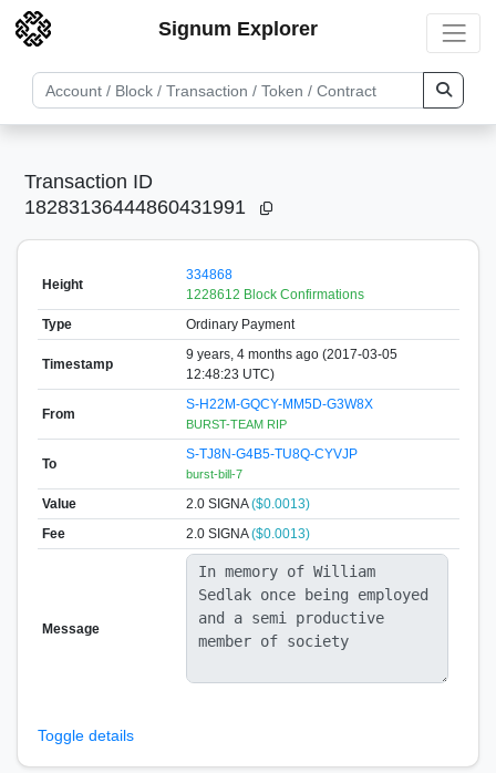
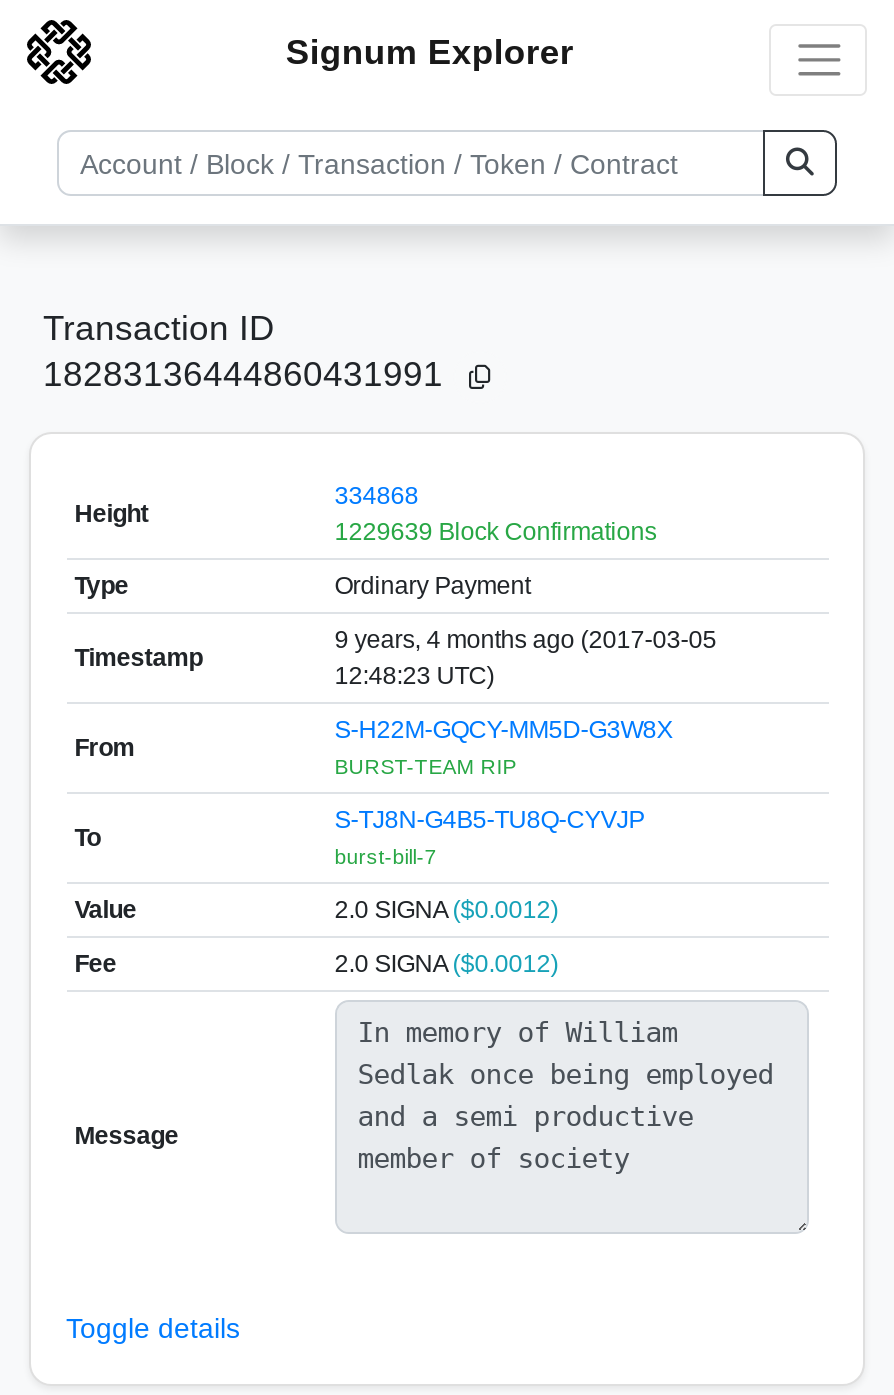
[186,286,364,302] 1228612 Block Confirmations -> [334,517,656,545] 1229639 Block Confirmations
[186,496,310,511] 2.0 SIGNA ($0.0013) -> [334,895,558,923] 2.0 SIGNA ($0.0012)
[186,525,310,541] 2.0 SIGNA ($0.0013) -> [334,949,558,977] 2.0 SIGNA ($0.0012)

